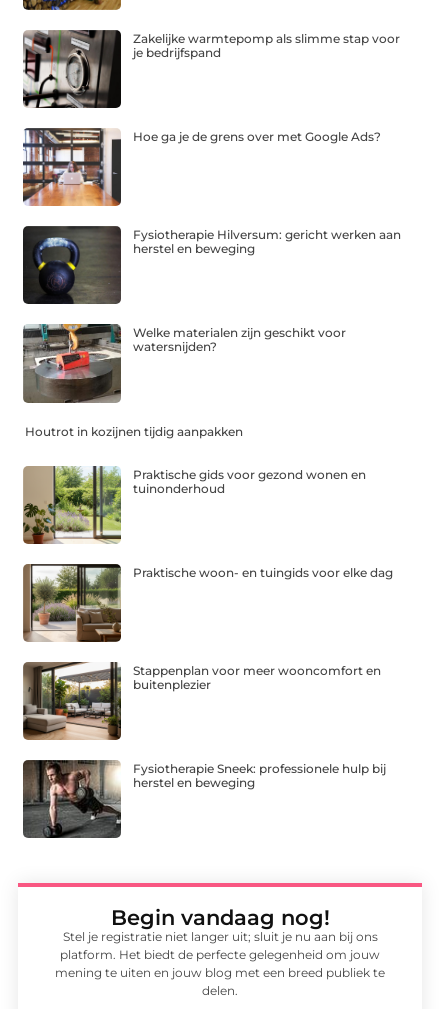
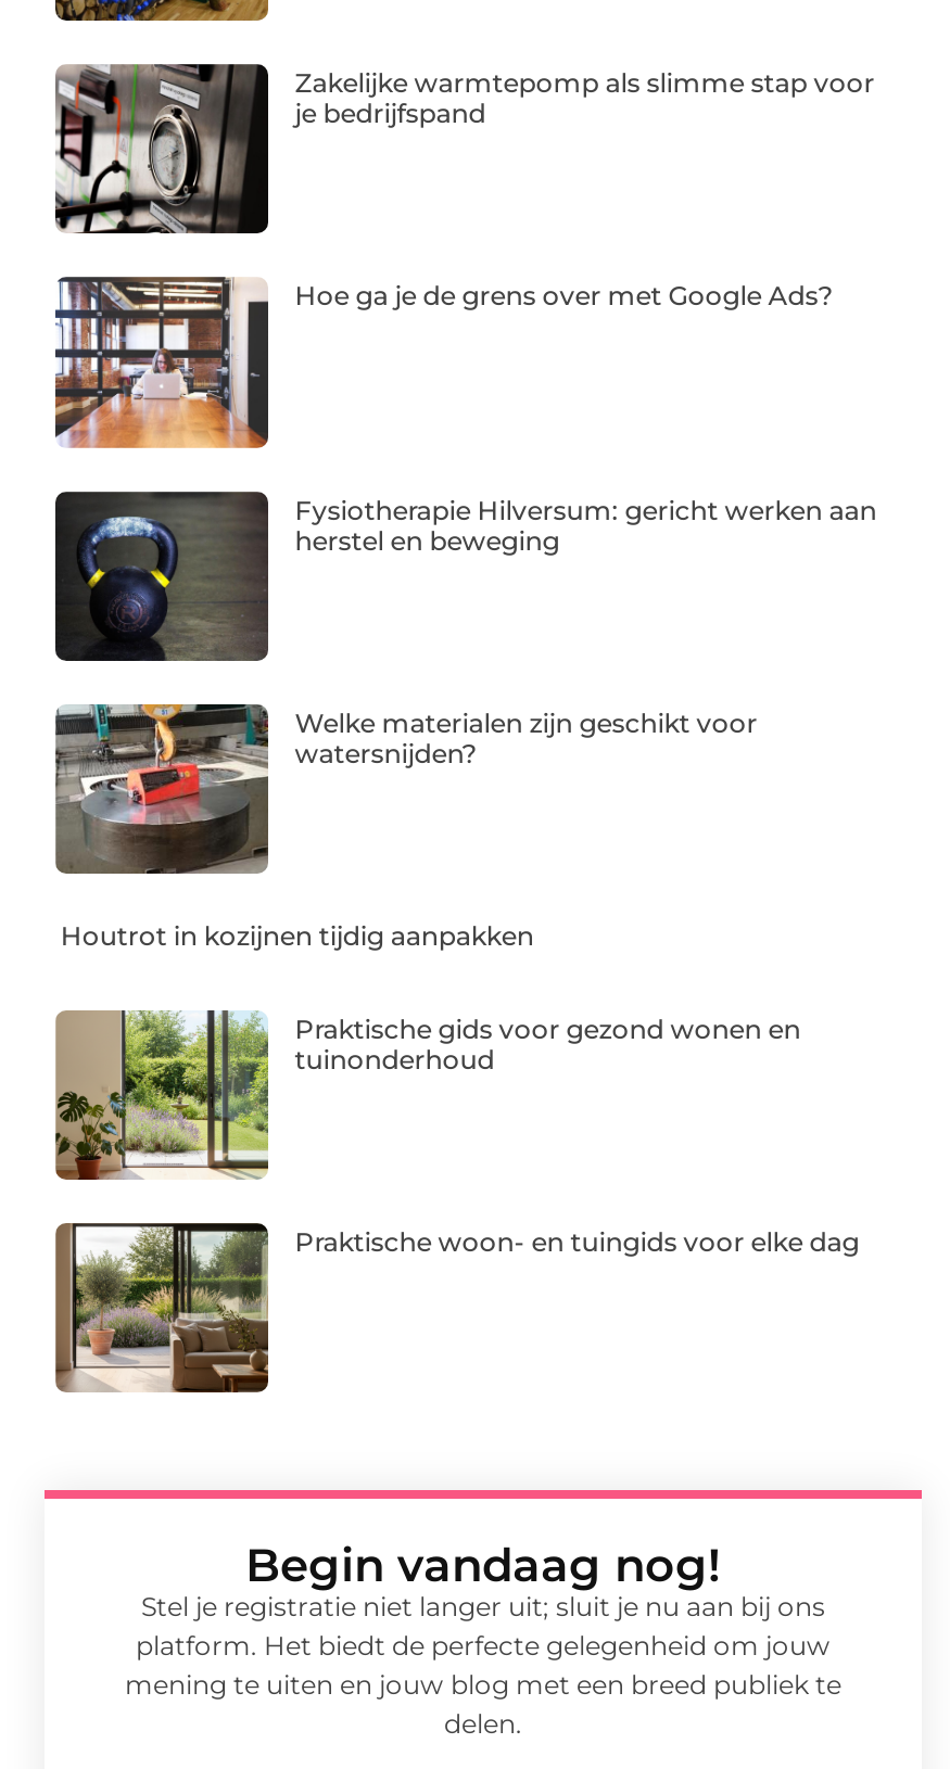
[22,661,381,741] [image] | Stappenplan voor meer wooncomfort en | buitenplezier -> none
[22,759,386,839] [image] | Fysiotherapie Sneek: professionele hulp bij | herstel en beweging -> none

